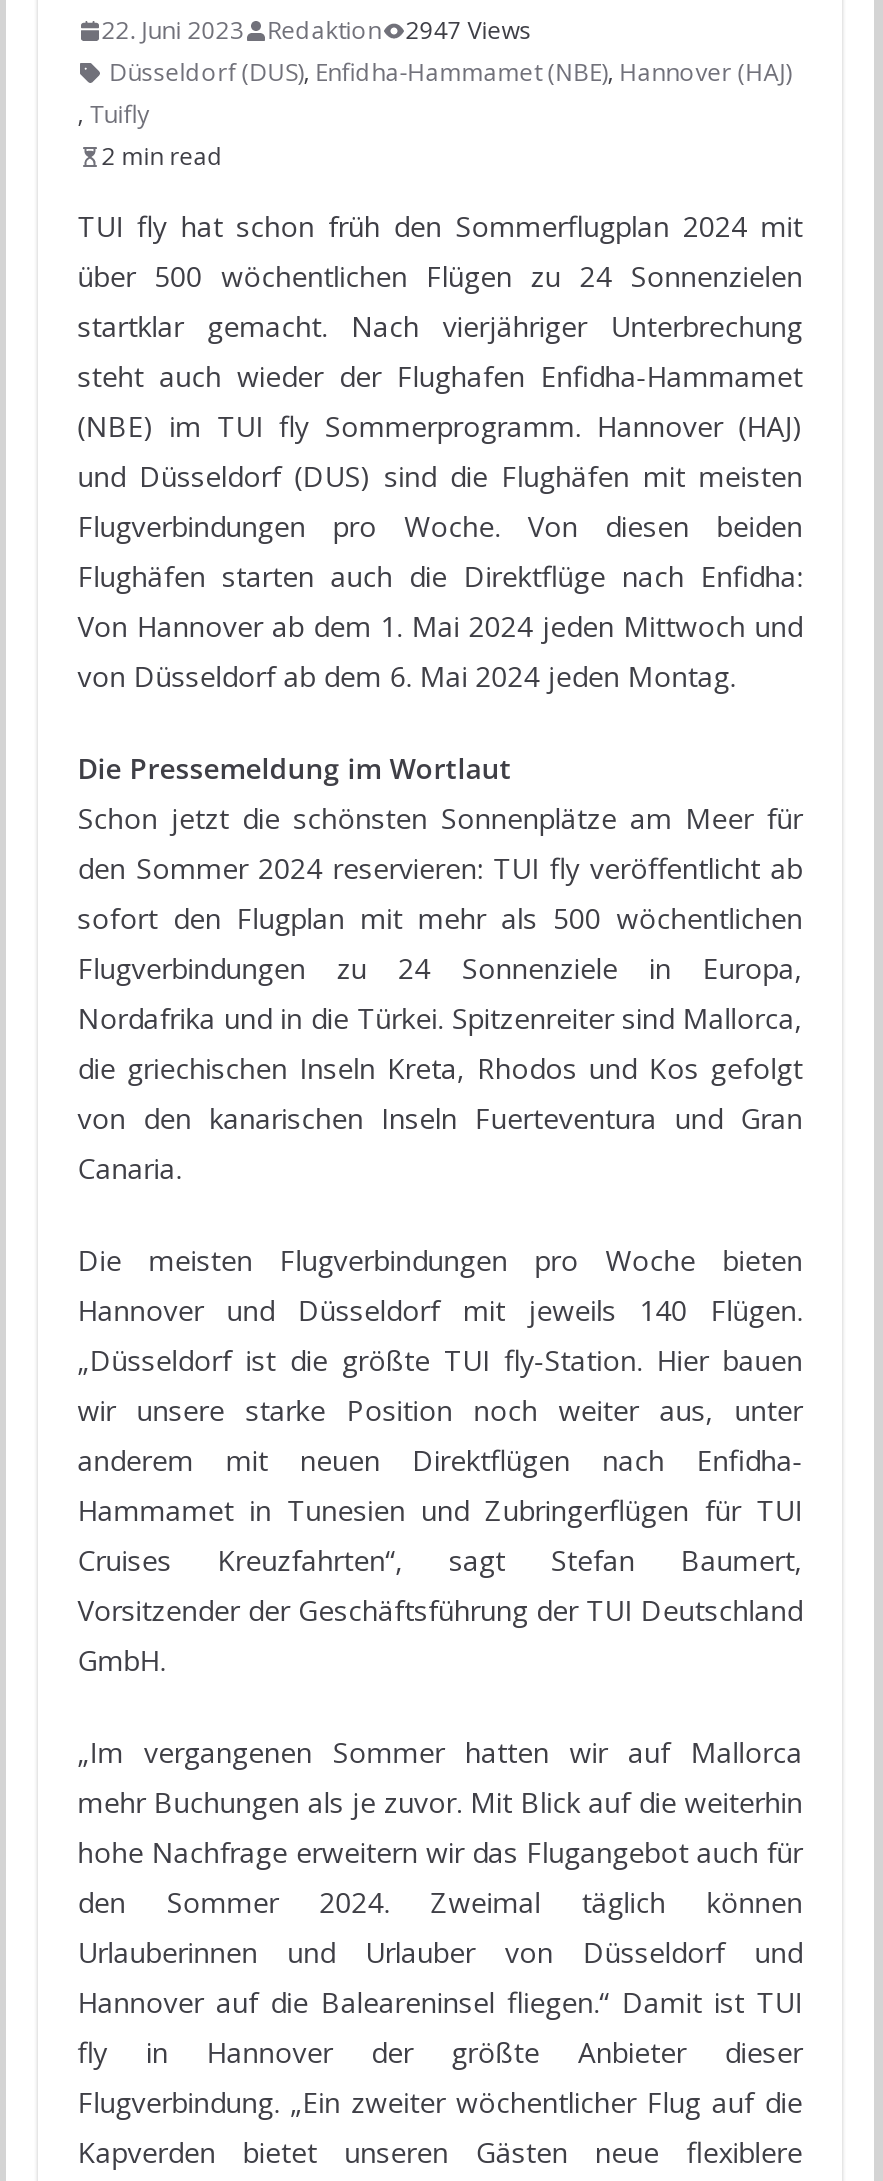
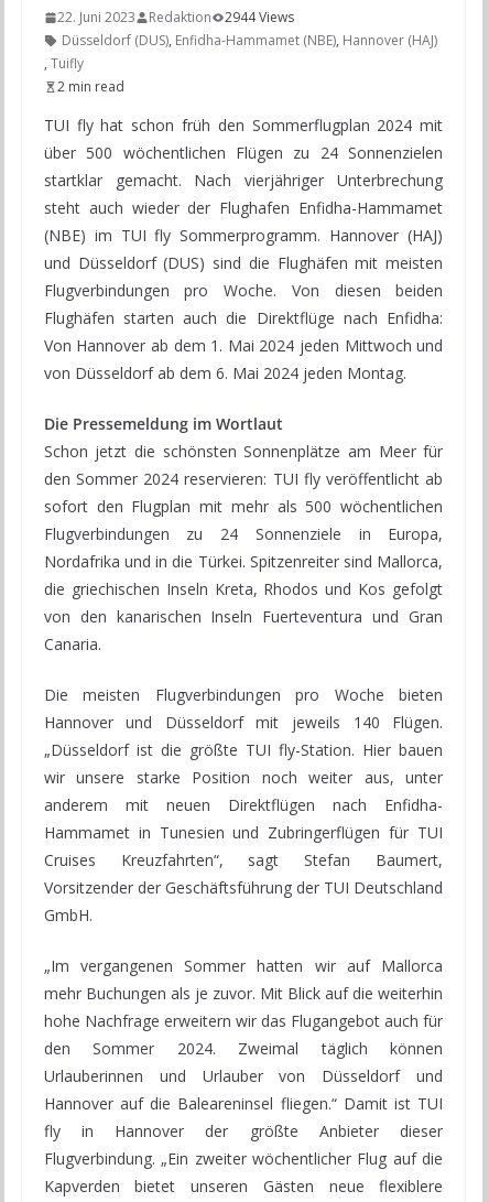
[101,14,531,48] 22. Juni 2023 Redaktion 2947 Views -> [57,8,294,27] 22. Juni 2023 Redaktion 2944 Views

